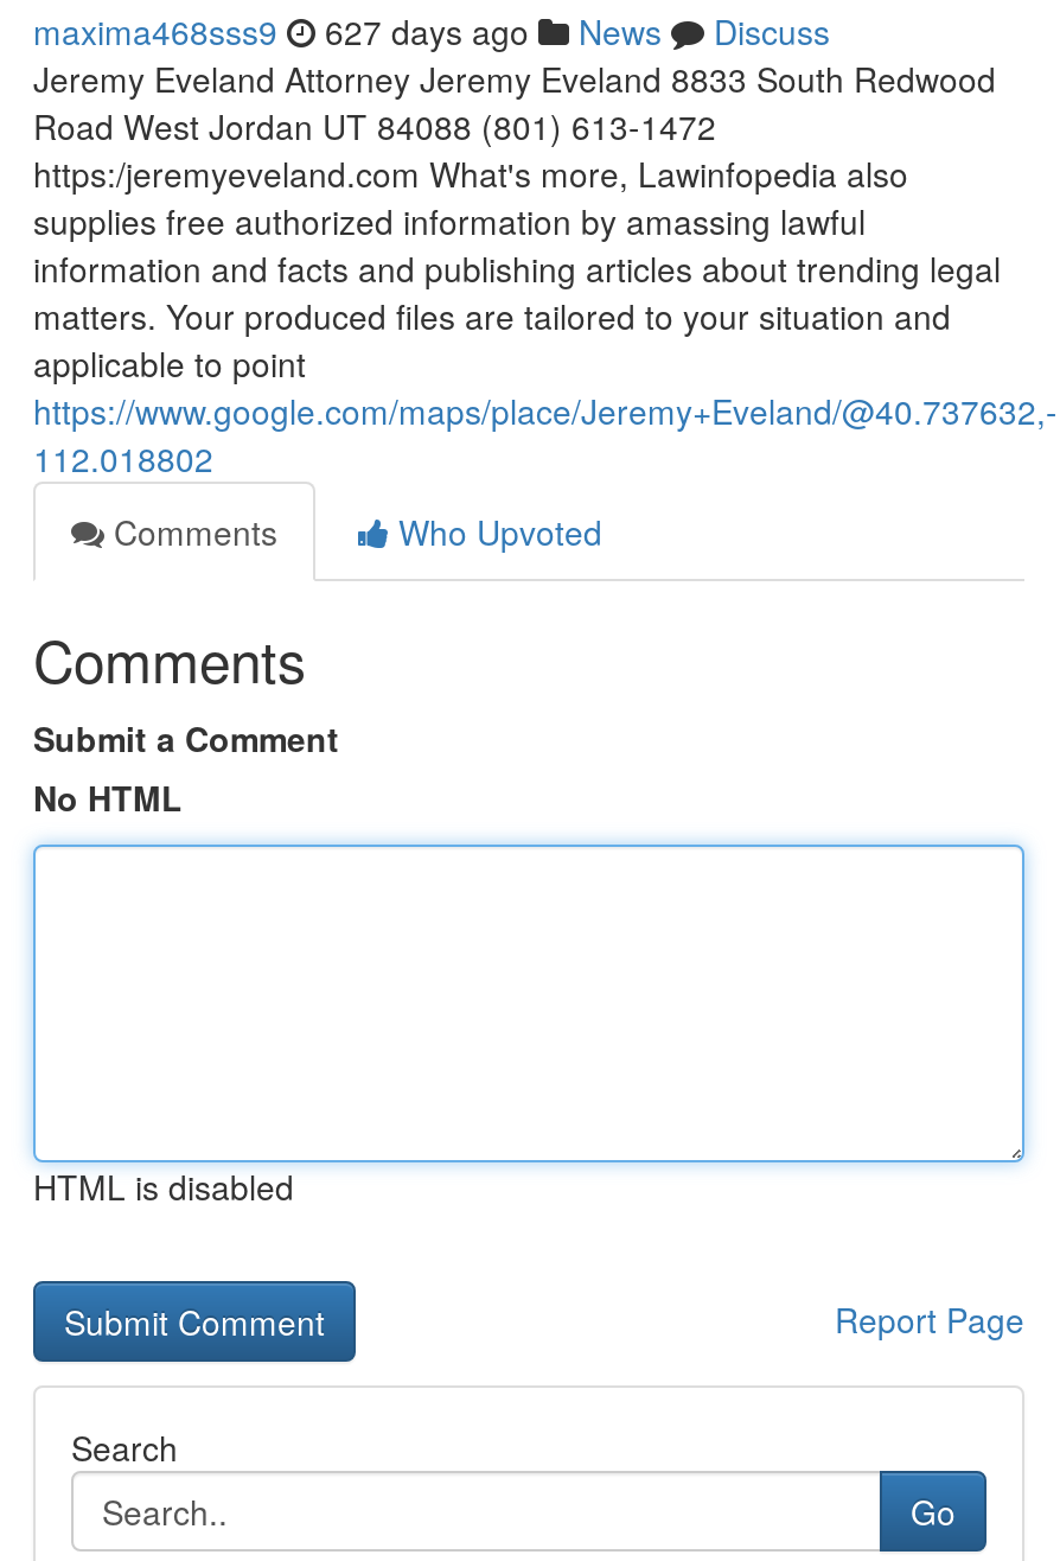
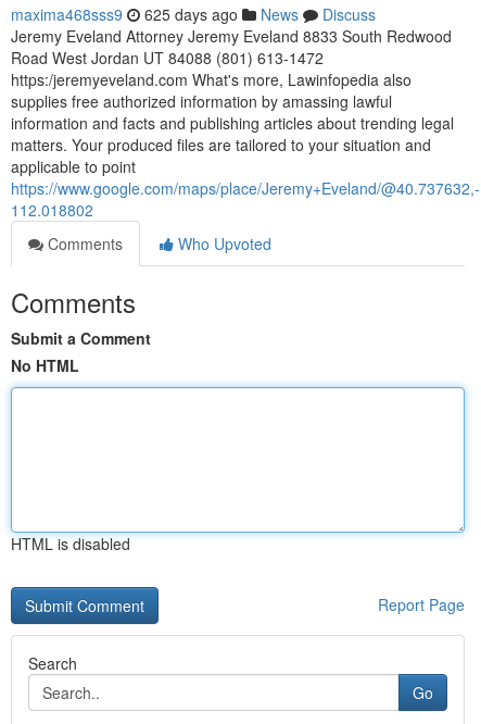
[33,7,830,55] maxima468sss9 627 days ago News Discuss -> [11,3,376,25] maxima468sss9 625 days ago News Discuss

